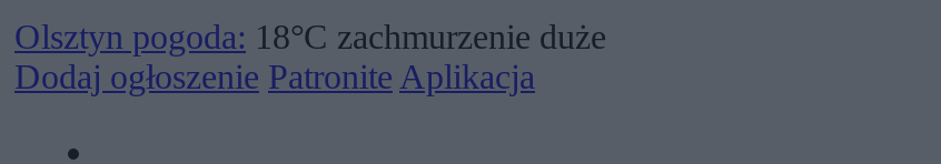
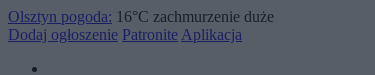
[14,18,606,55] Olsztyn pogoda: 18°C zachmurzenie duże -> [8,8,274,25] Olsztyn pogoda: 16°C zachmurzenie duże

